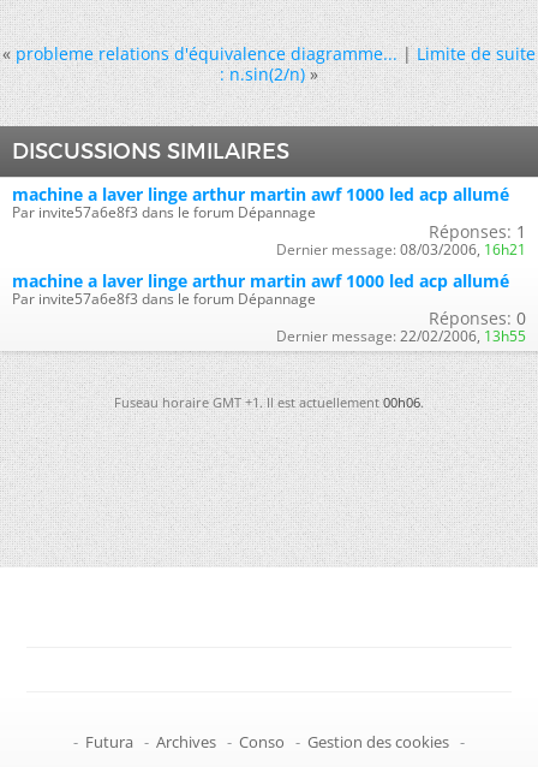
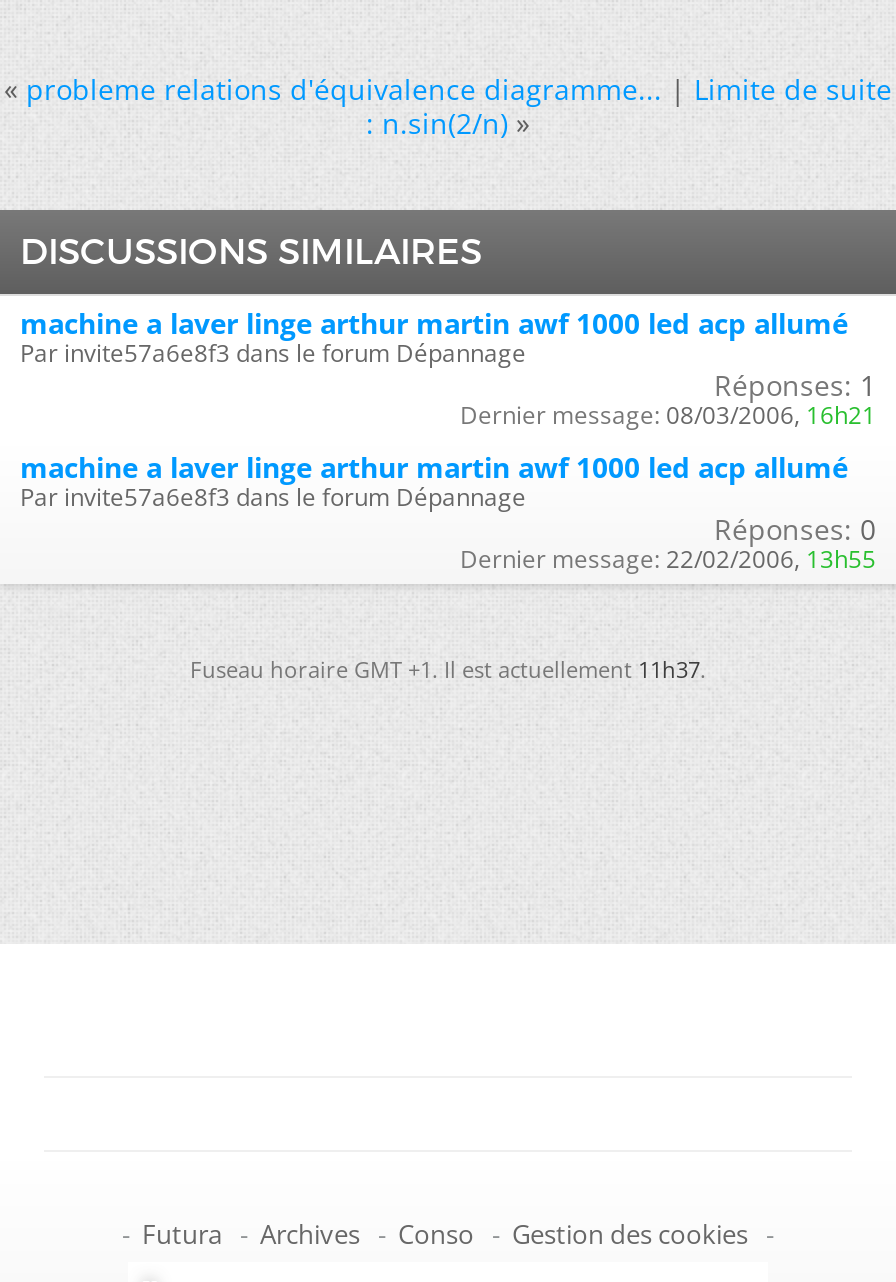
[114,393,424,411] Fuseau horaire GMT +1. Il est actuellement 00h06. -> [190,654,706,684] Fuseau horaire GMT +1. Il est actuellement 11h37.

